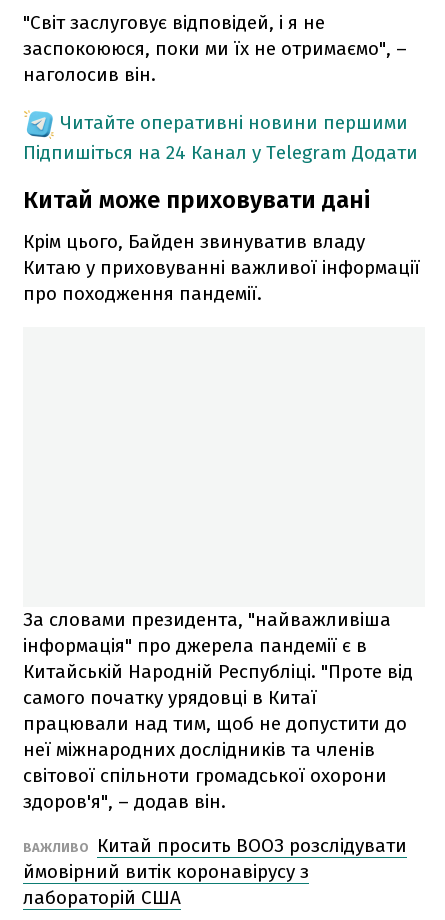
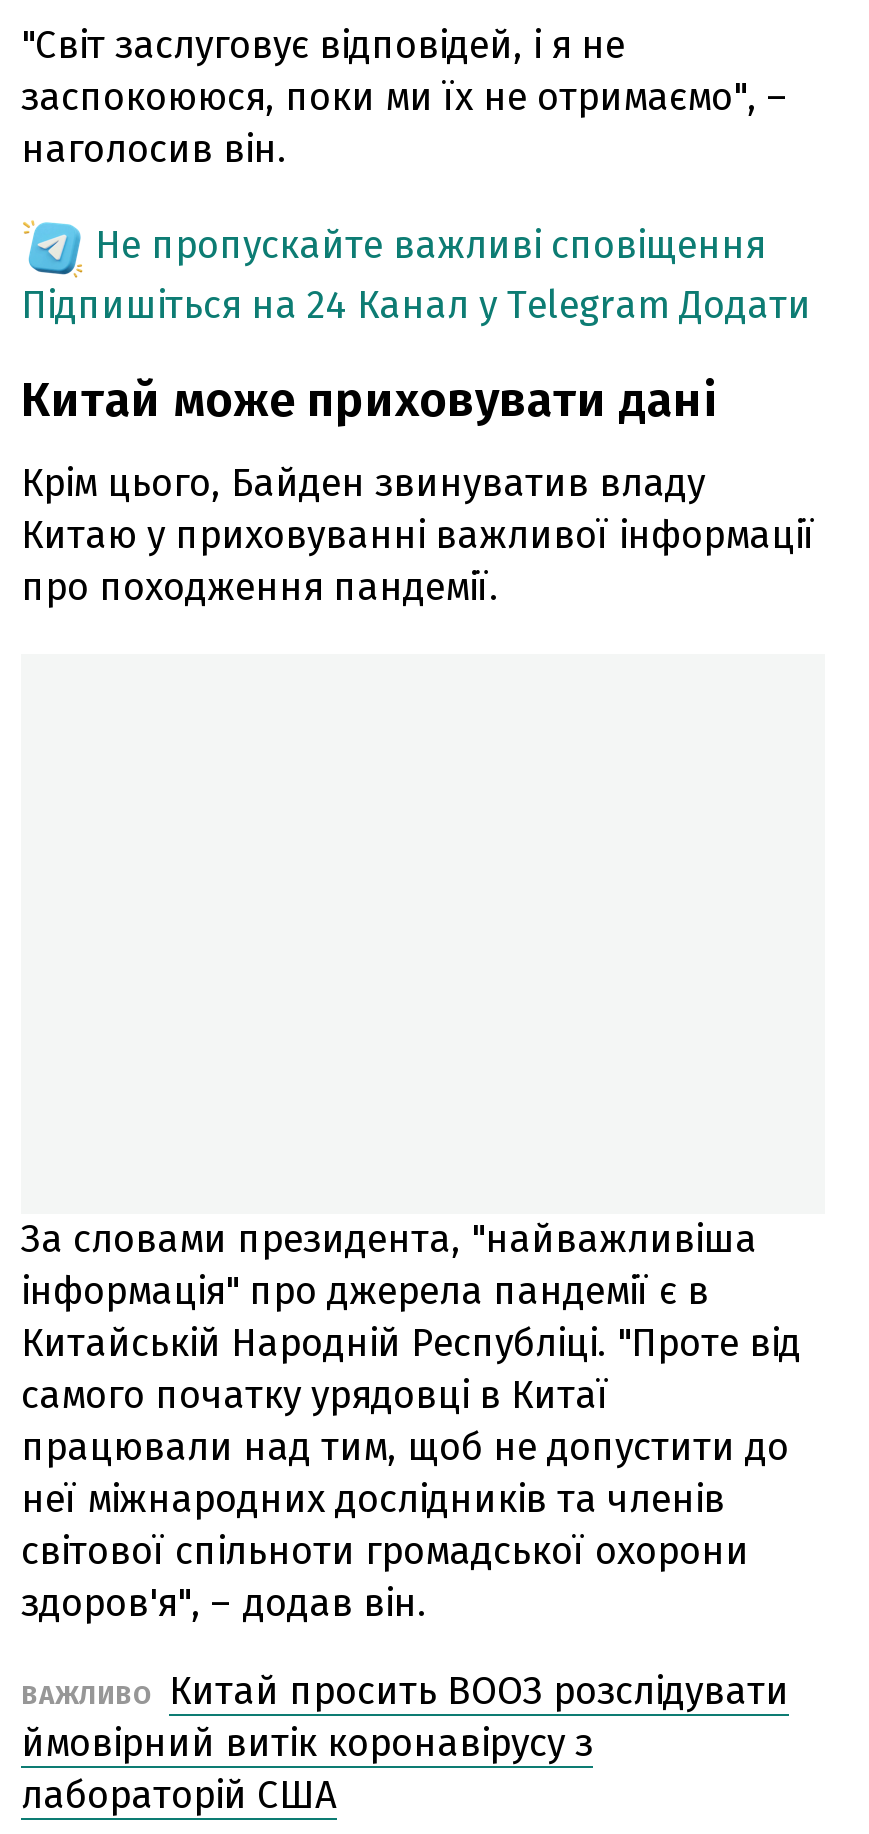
[60,111,408,134] Читайте оперативні новини першими -> [95,221,765,267] Не пропускайте важливі сповіщення

